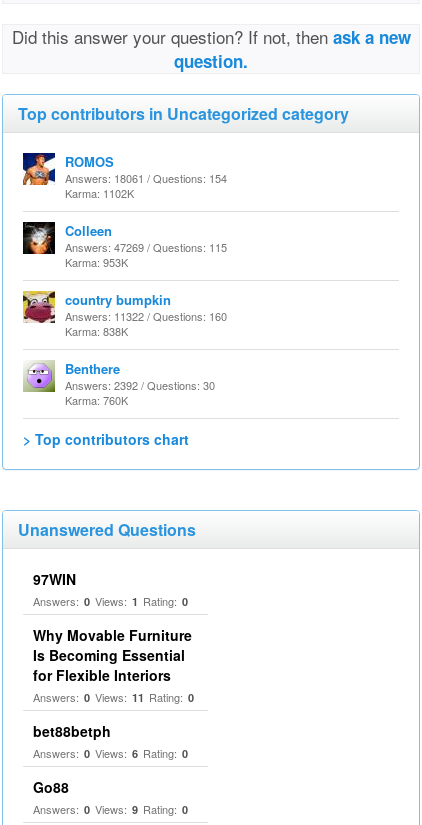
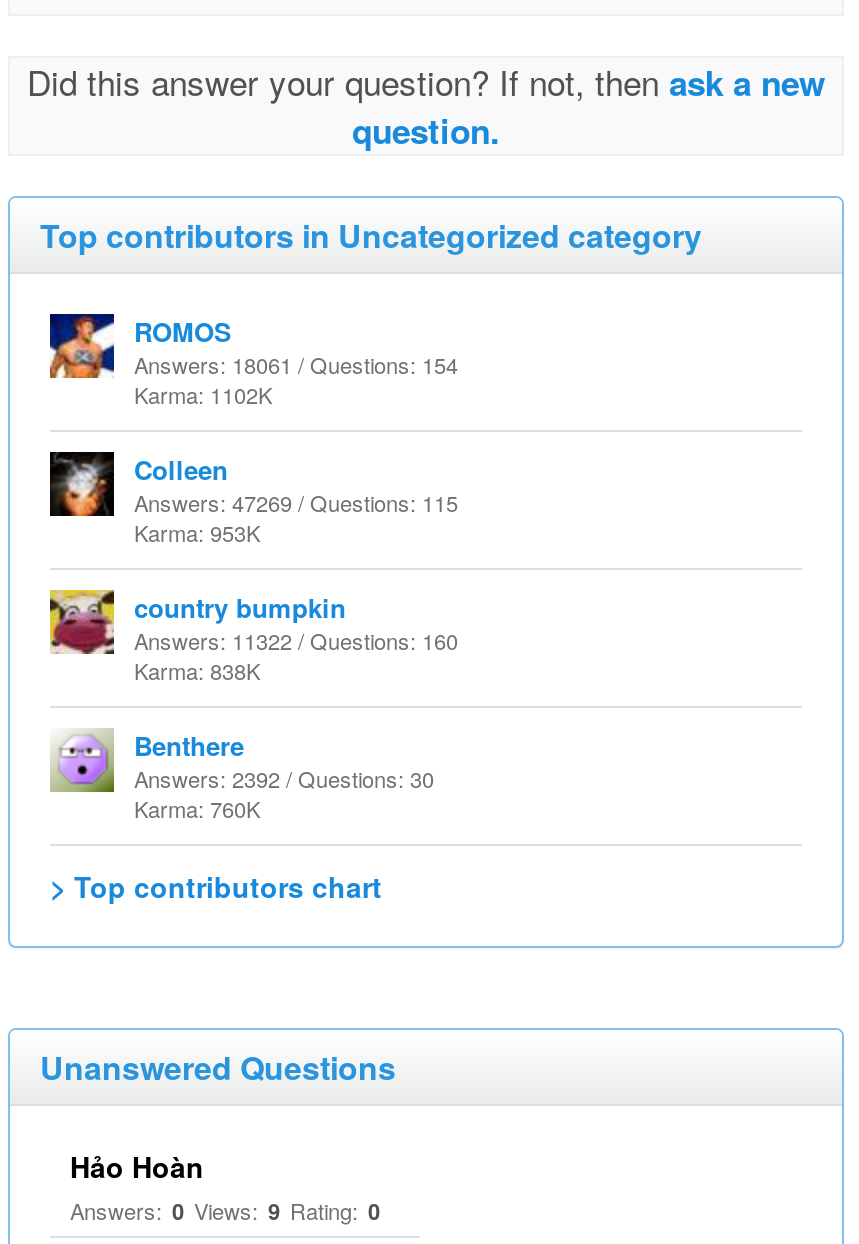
[33,569,194,797] 97WIN | Answers: 0 Views: 1 Rating: 0 | Why Movable Furniture | Is Becoming Essential | for Flexible Interiors | Answers: 0 Views: 11 Rating: 0 | bet88betph | Answers: 0 Views: 6 Rating: 0 | Go88 -> [70,1145,204,1185] Hảo Hoàn

